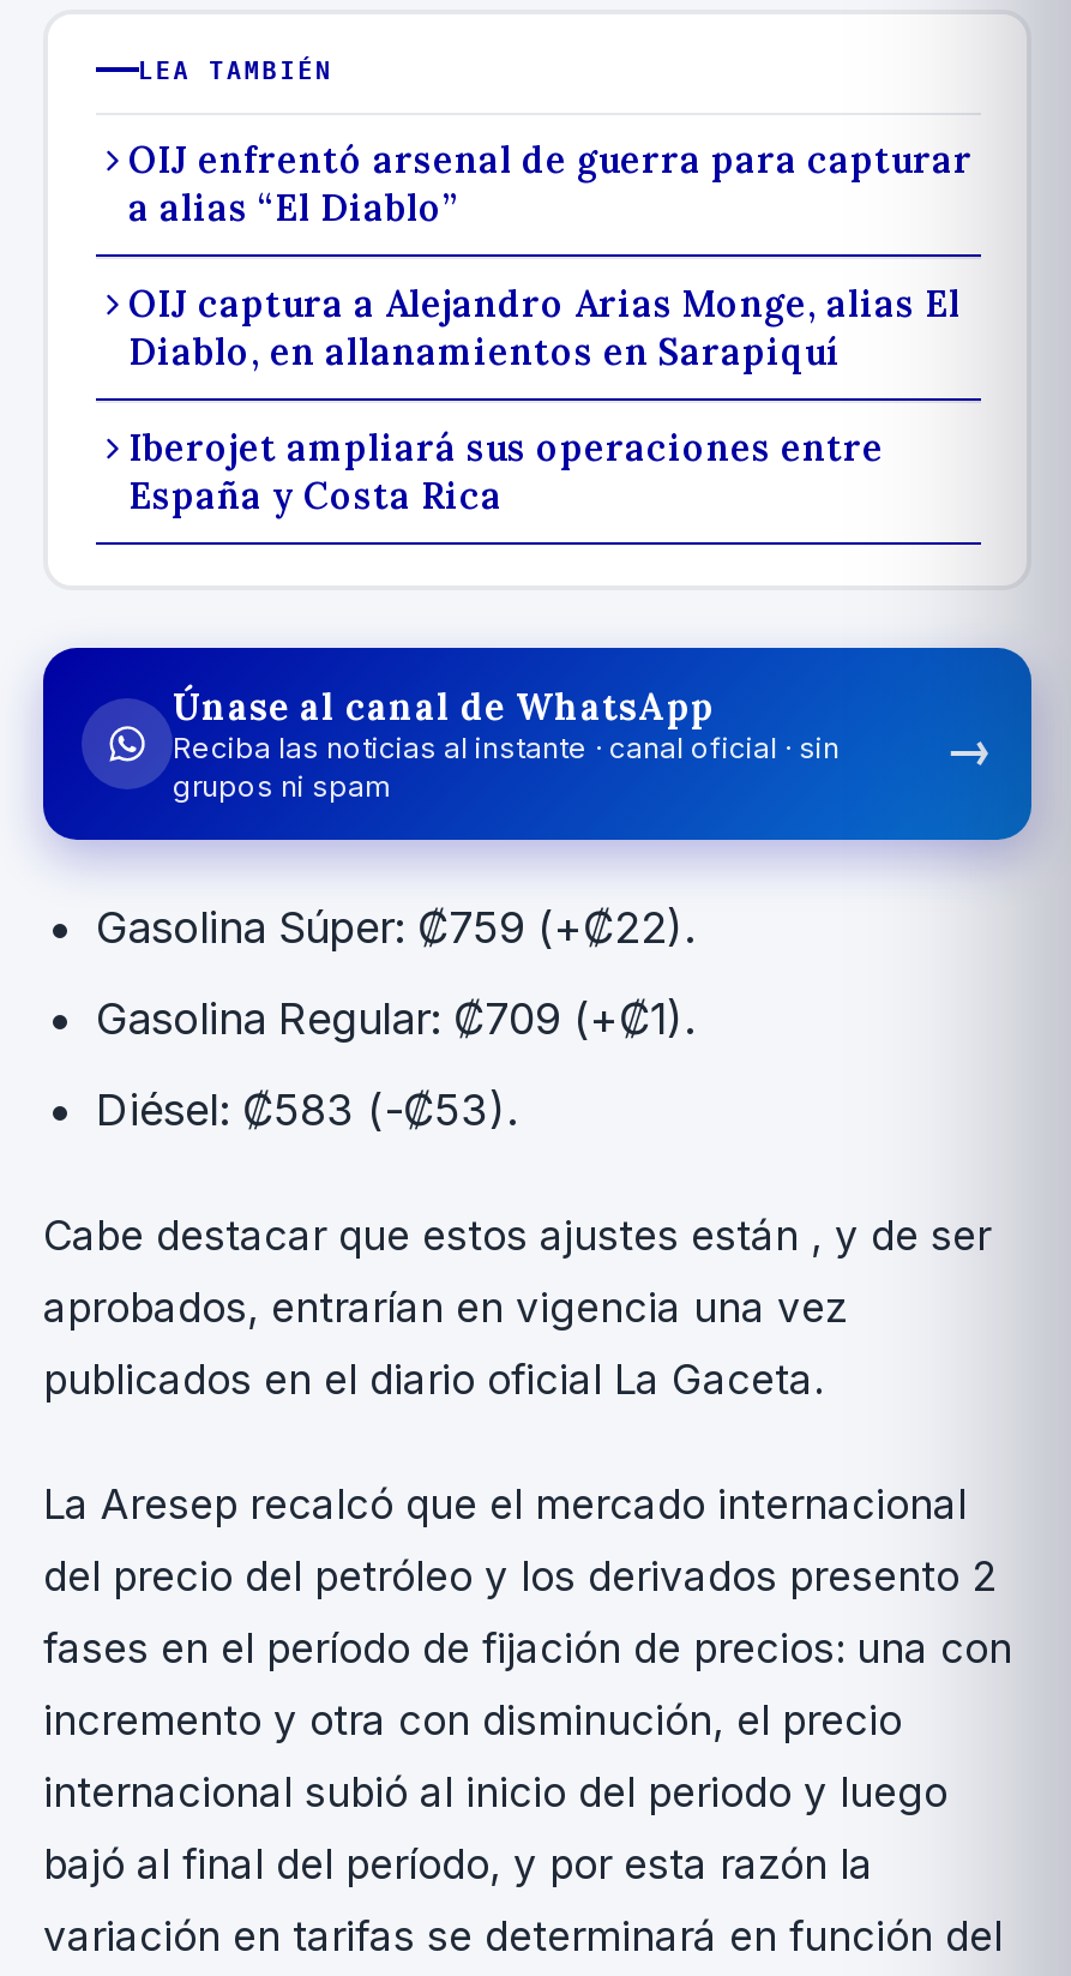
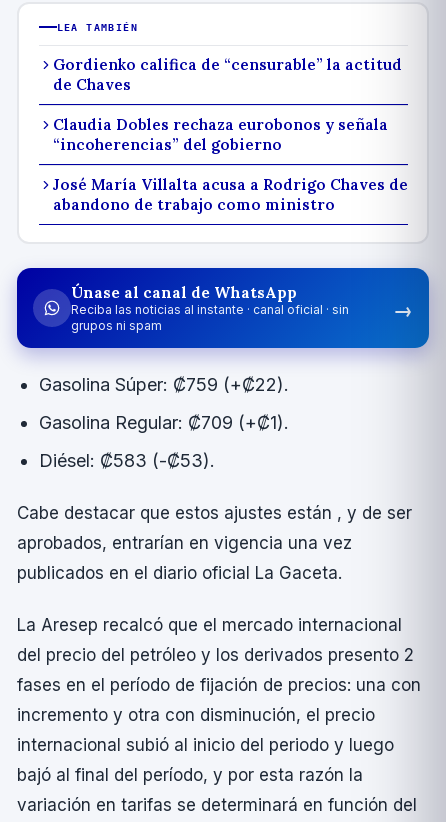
[128,136,973,230] OIJ enfrentó arsenal de guerra para capturar | a alias “El Diablo” -> [52,55,401,94] Gordienko califica de “censurable” la actitud | de Chaves
[128,280,961,374] OIJ captura a Alejandro Arias Monge, alias El | Diablo, en allanamientos en Sarapiquí -> [52,115,387,154] Claudia Dobles rechaza eurobonos y señala | “incoherencias” del gobierno
[128,424,884,518] Iberojet ampliará sus operaciones entre | España y Costa Rica -> [52,175,407,214] José María Villalta acusa a Rodrigo Chaves de | abandono de trabajo como ministro

